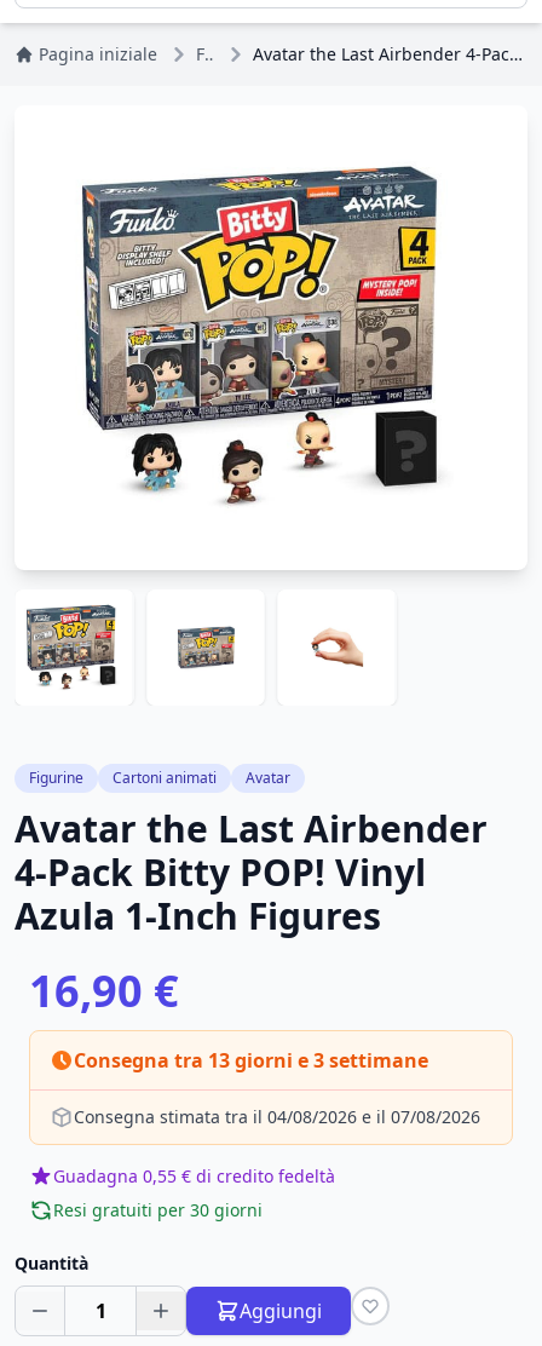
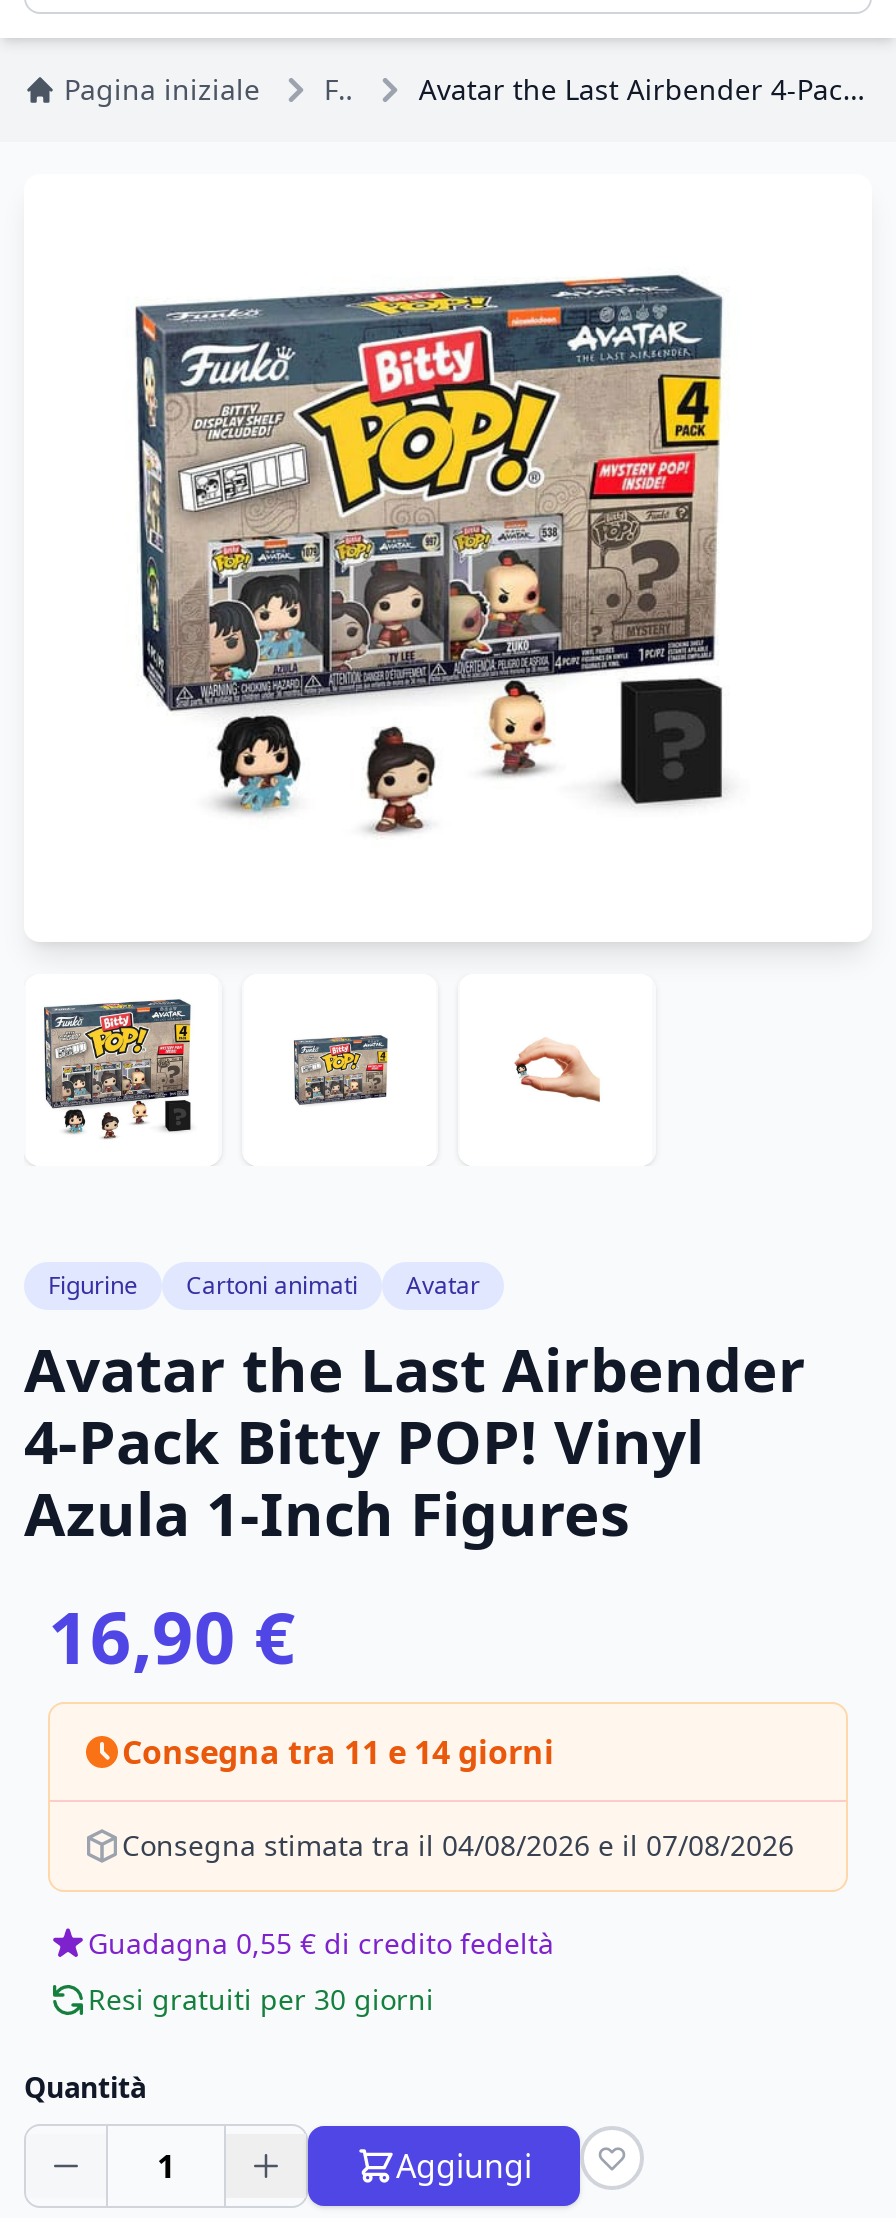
[74,1047,428,1074] Consegna tra 13 giorni e 3 settimane -> [122,1730,554,1774] Consegna tra 11 e 14 giorni

